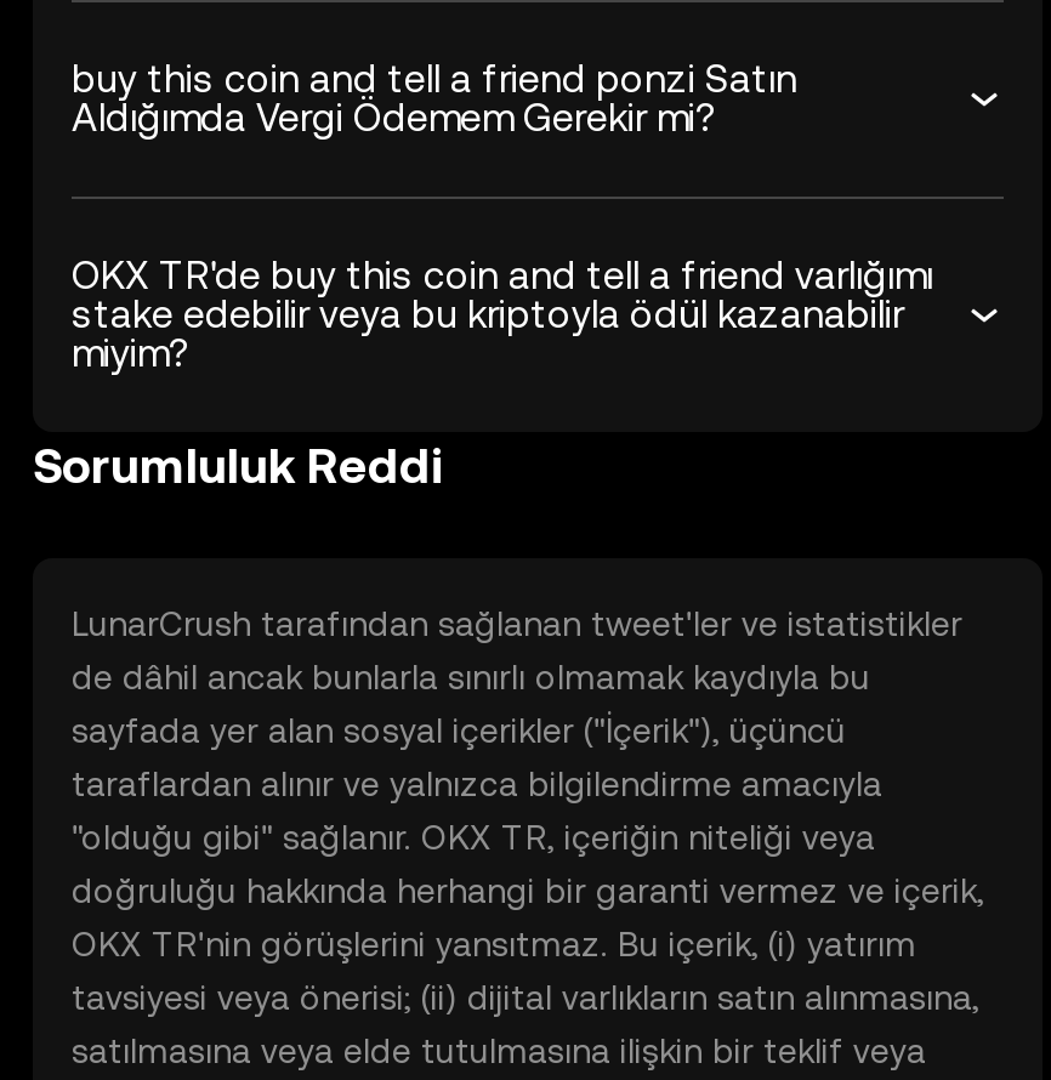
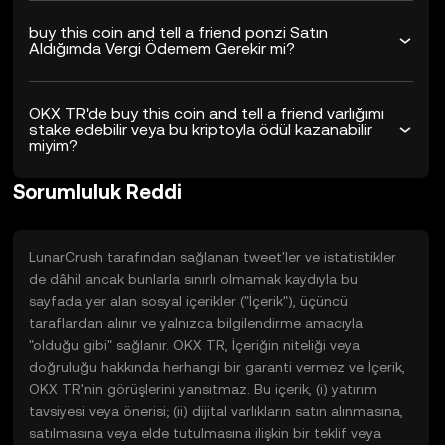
[72,818,875,857] "olduğu gibi" sağlanır. OKX TR, içeriğin niteliği veya -> [29,337,360,353] "olduğu gibi" sağlanır. OKX TR, İçeriğin niteliği veya
[72,871,984,910] doğruluğu hakkında herhangi bir garanti vermez ve içerik, -> [29,359,405,375] doğruluğu hakkında herhangi bir garanti vermez ve İçerik,

